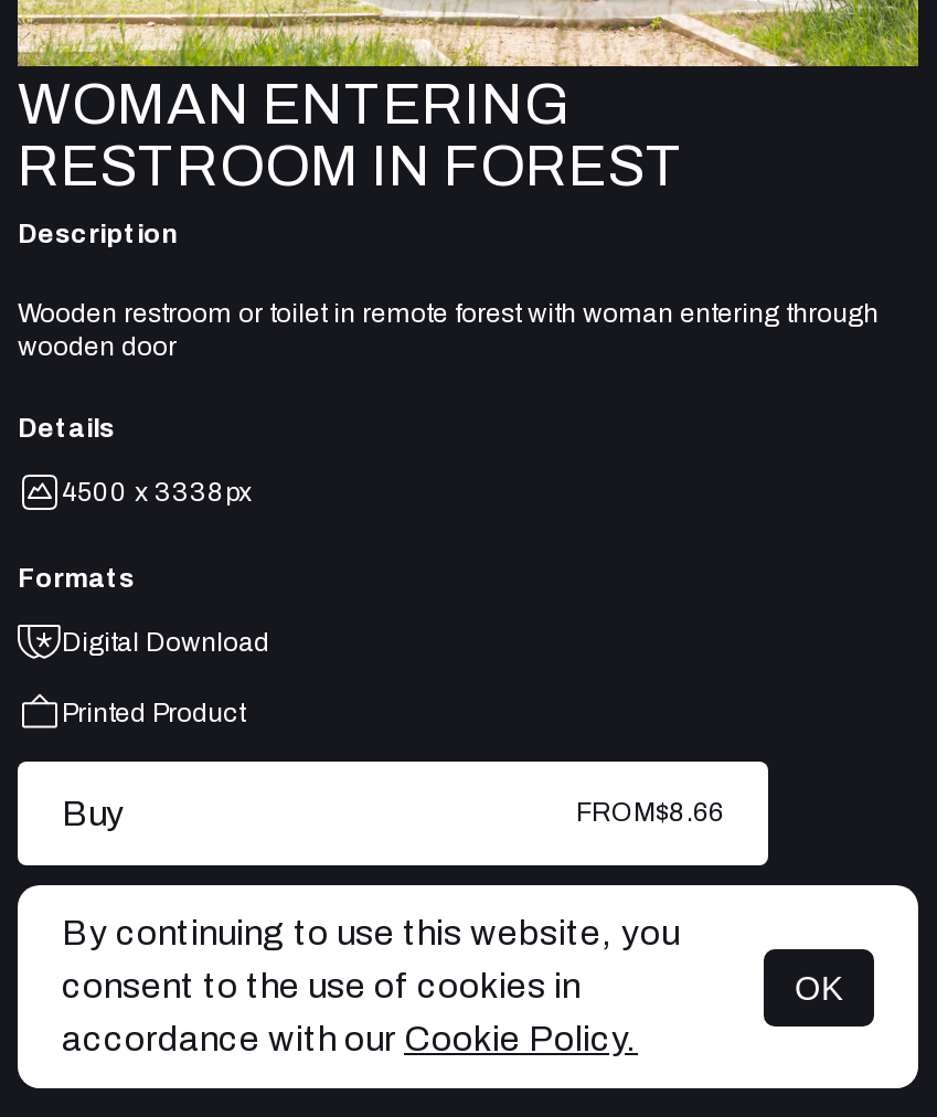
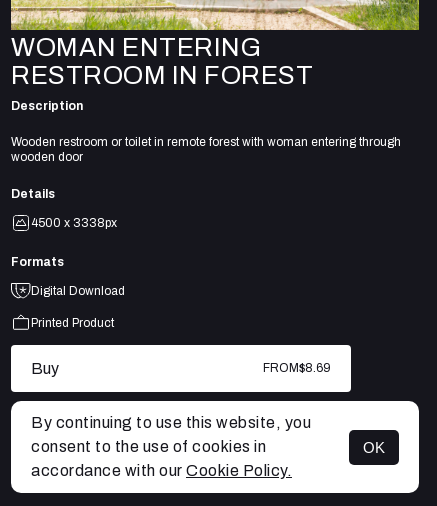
[576,797,724,828] FROM$8.66 -> [263,361,331,375] FROM$8.69

